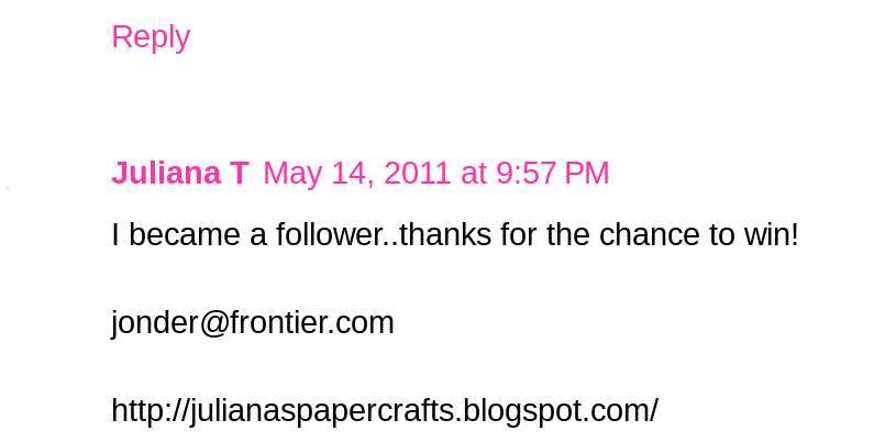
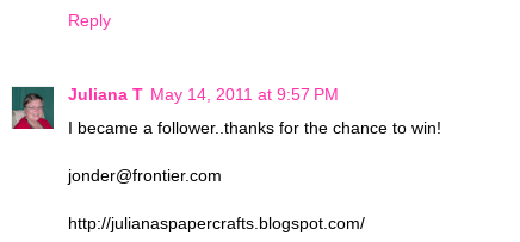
none -> [11,86,55,130] [image]

